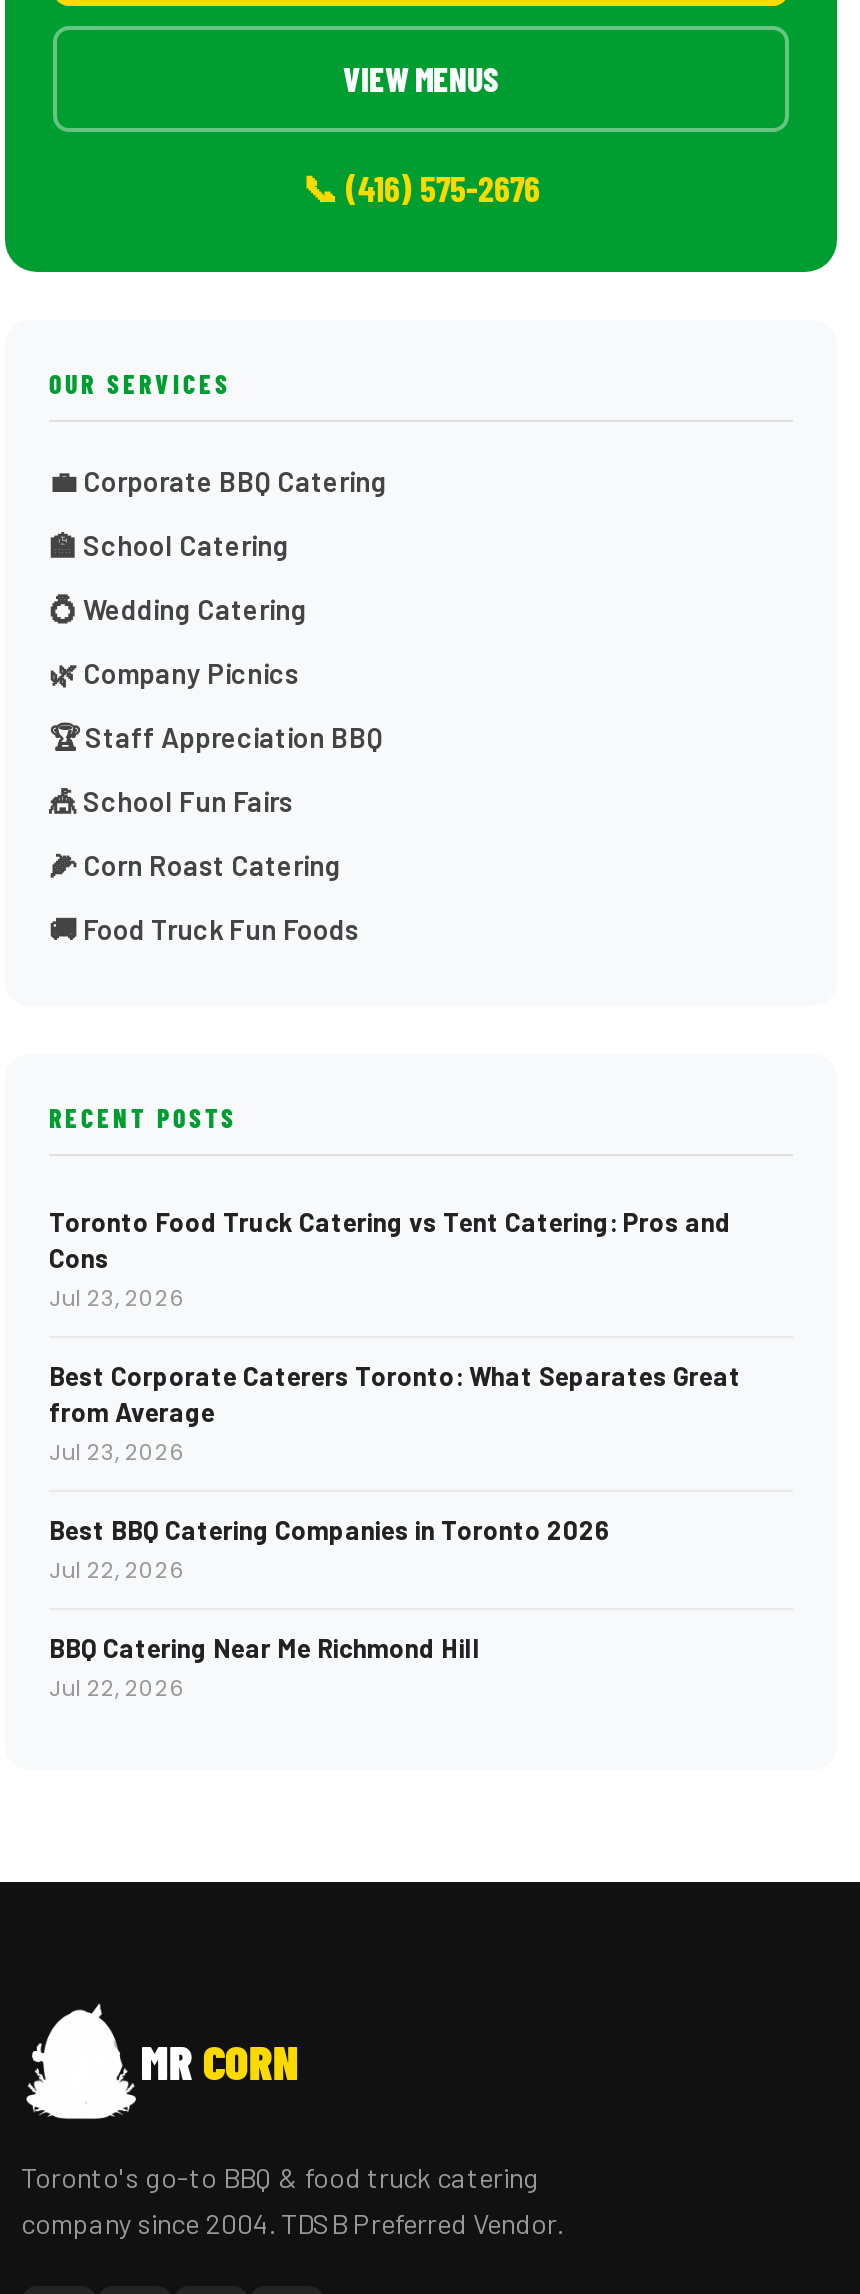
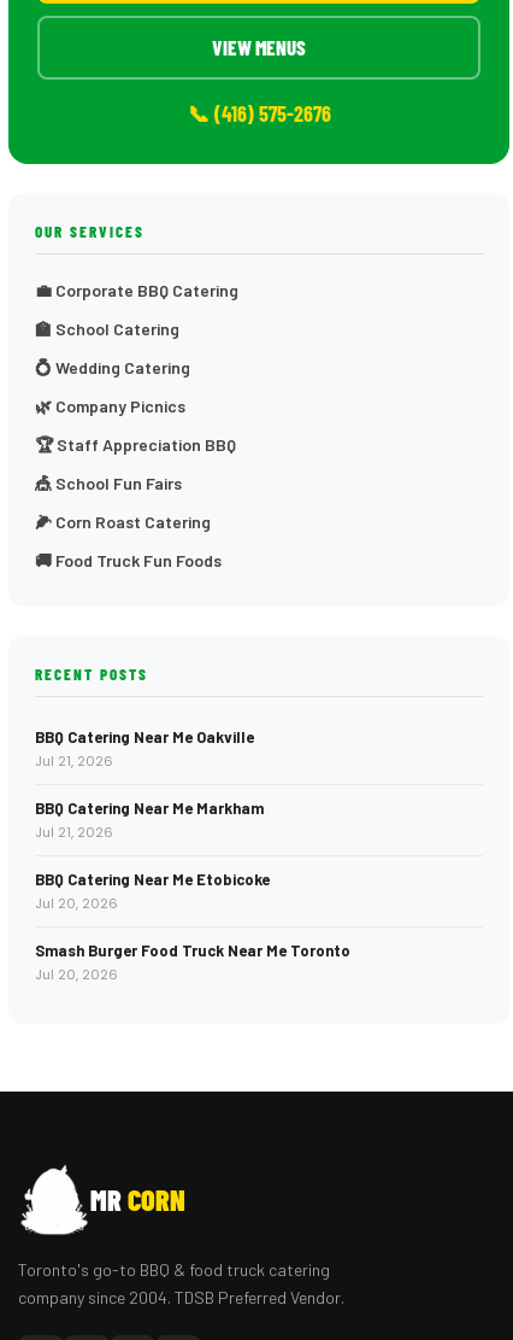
[49,1206,731,1314] Toronto Food Truck Catering vs Tent Catering: Pros and | Cons | Jul 23, 2026 -> [35,727,254,771] BBQ Catering Near Me Oakville | Jul 21, 2026
[49,1360,741,1468] Best Corporate Caterers Toronto: What Separates Great | from Average | Jul 23, 2026 -> [35,798,264,842] BBQ Catering Near Me Markham | Jul 21, 2026
[49,1514,611,1586] Best BBQ Catering Companies in Toronto 2026 | Jul 22, 2026 -> [35,870,270,913] BBQ Catering Near Me Etobicoke | Jul 20, 2026
[49,1632,481,1704] BBQ Catering Near Me Richmond Hill | Jul 22, 2026 -> [35,941,350,984] Smash Burger Food Truck Near Me Toronto | Jul 20, 2026

